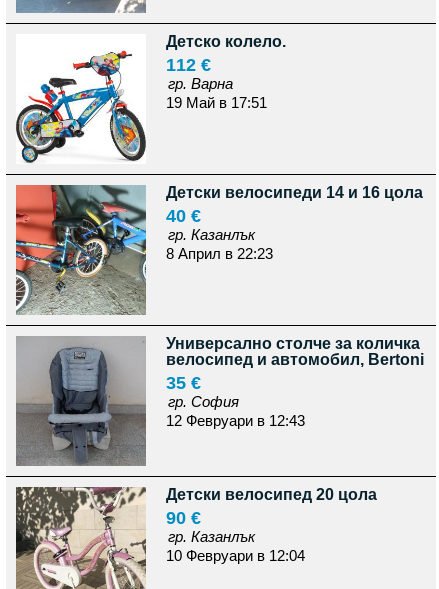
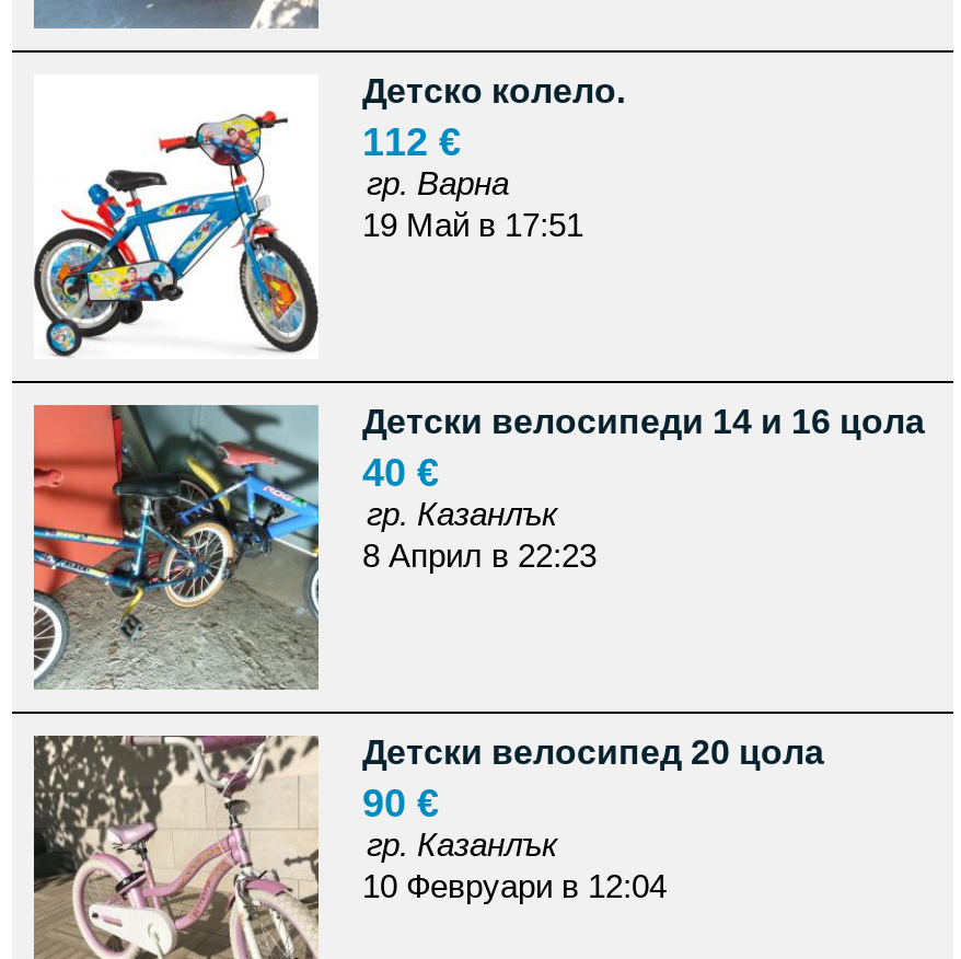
[16,335,424,466] [image] | Универсално столче за количка | велосипед и автомобил, Bertoni | 35 € | гр. София | 12 Февруари в 12:43 -> none

